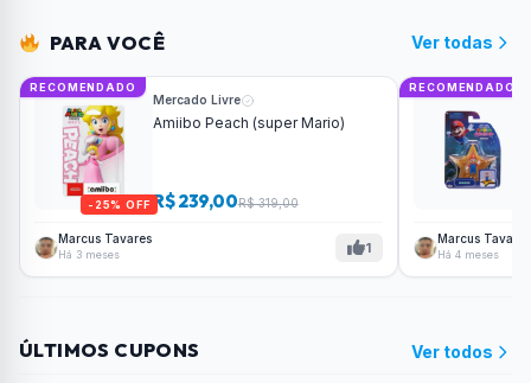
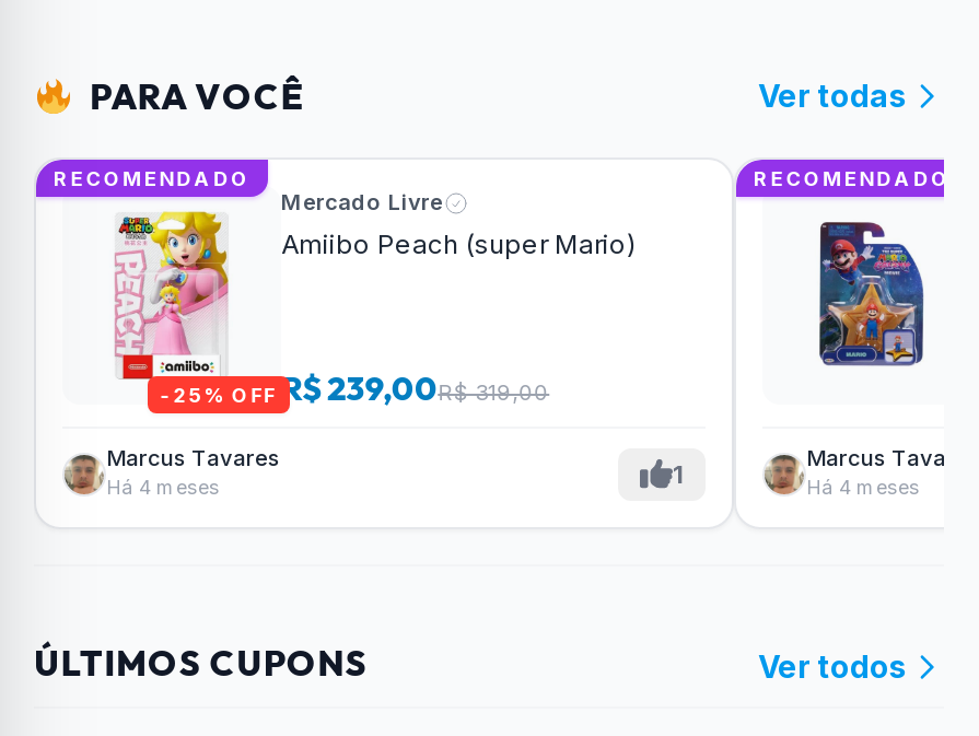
[58,248,120,261] Há 3 meses -> [106,475,220,499] Há 4 meses

